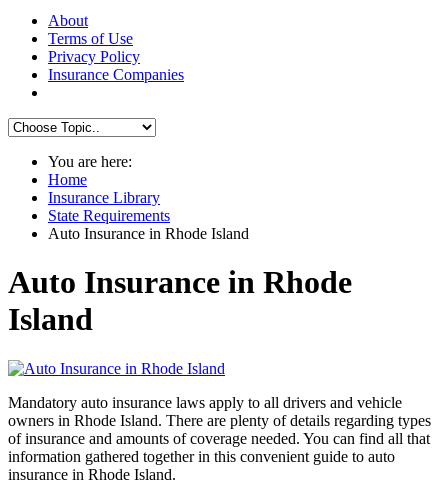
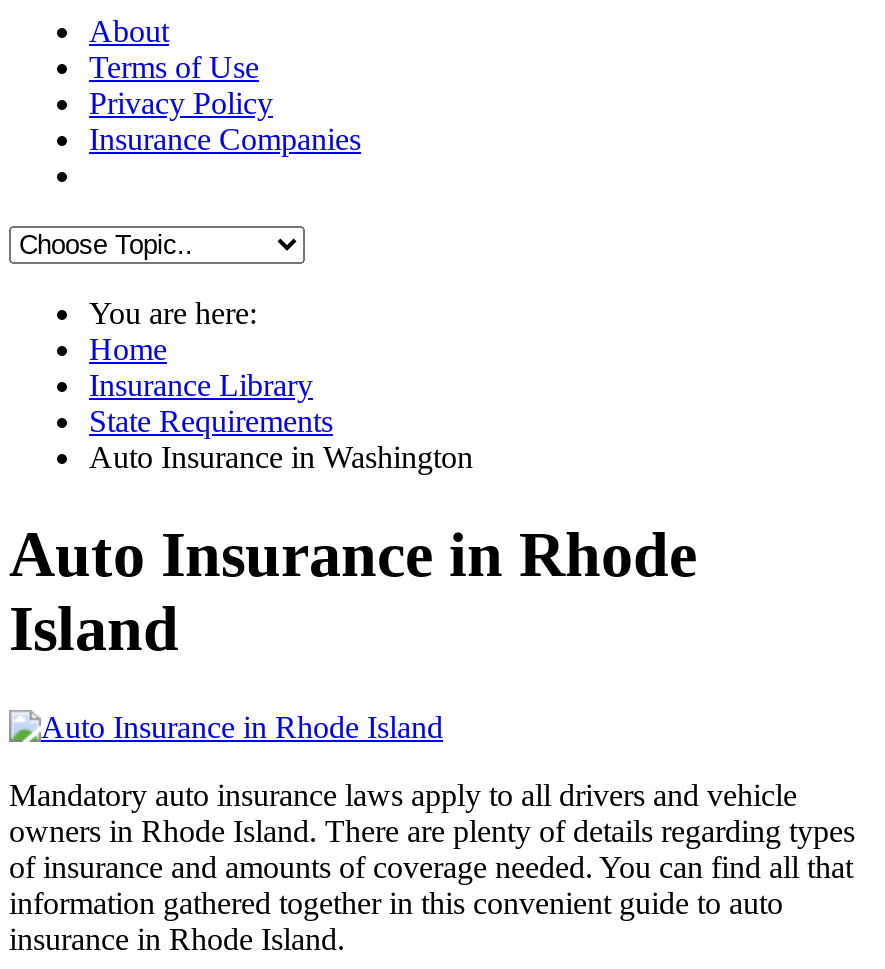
[48,225,249,242] Auto Insurance in Rhode Island -> [89,440,473,474] Auto Insurance in Washington

